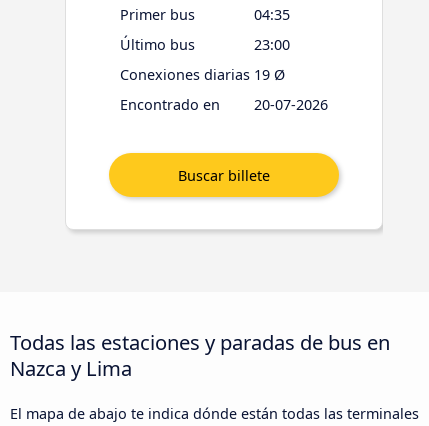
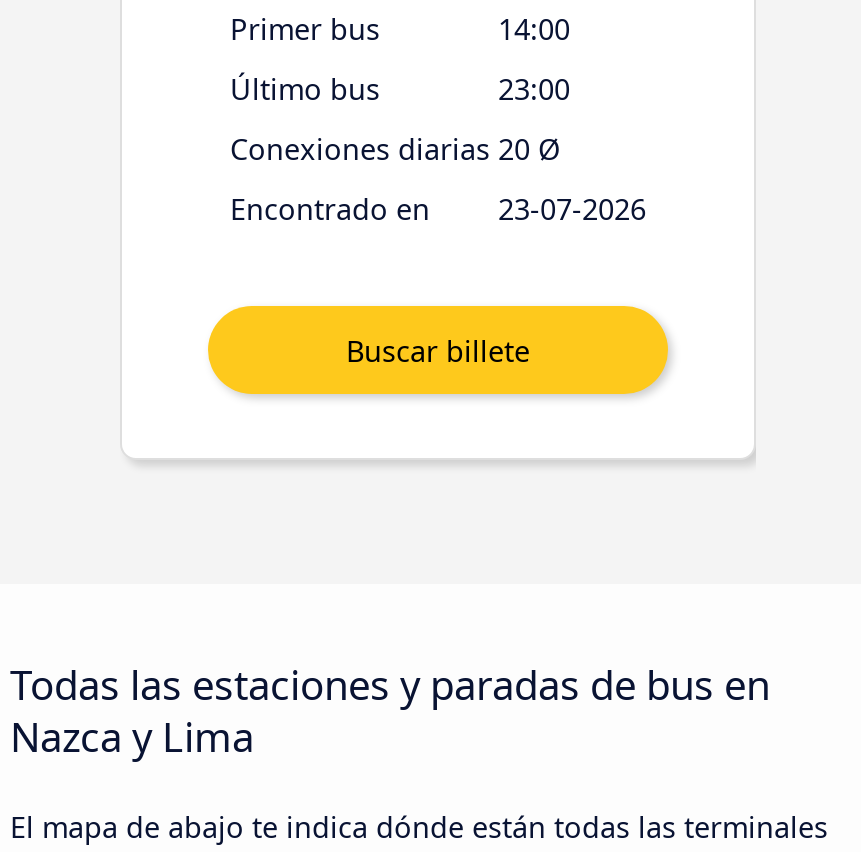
[254,5,290,24] 04:35 -> [498,11,570,49] 14:00
[120,65,285,84] Conexiones diarias 19 Ø -> [230,131,560,169] Conexiones diarias 20 Ø
[120,95,328,114] Encontrado en 20-07-2026 -> [230,191,646,229] Encontrado en 23-07-2026

